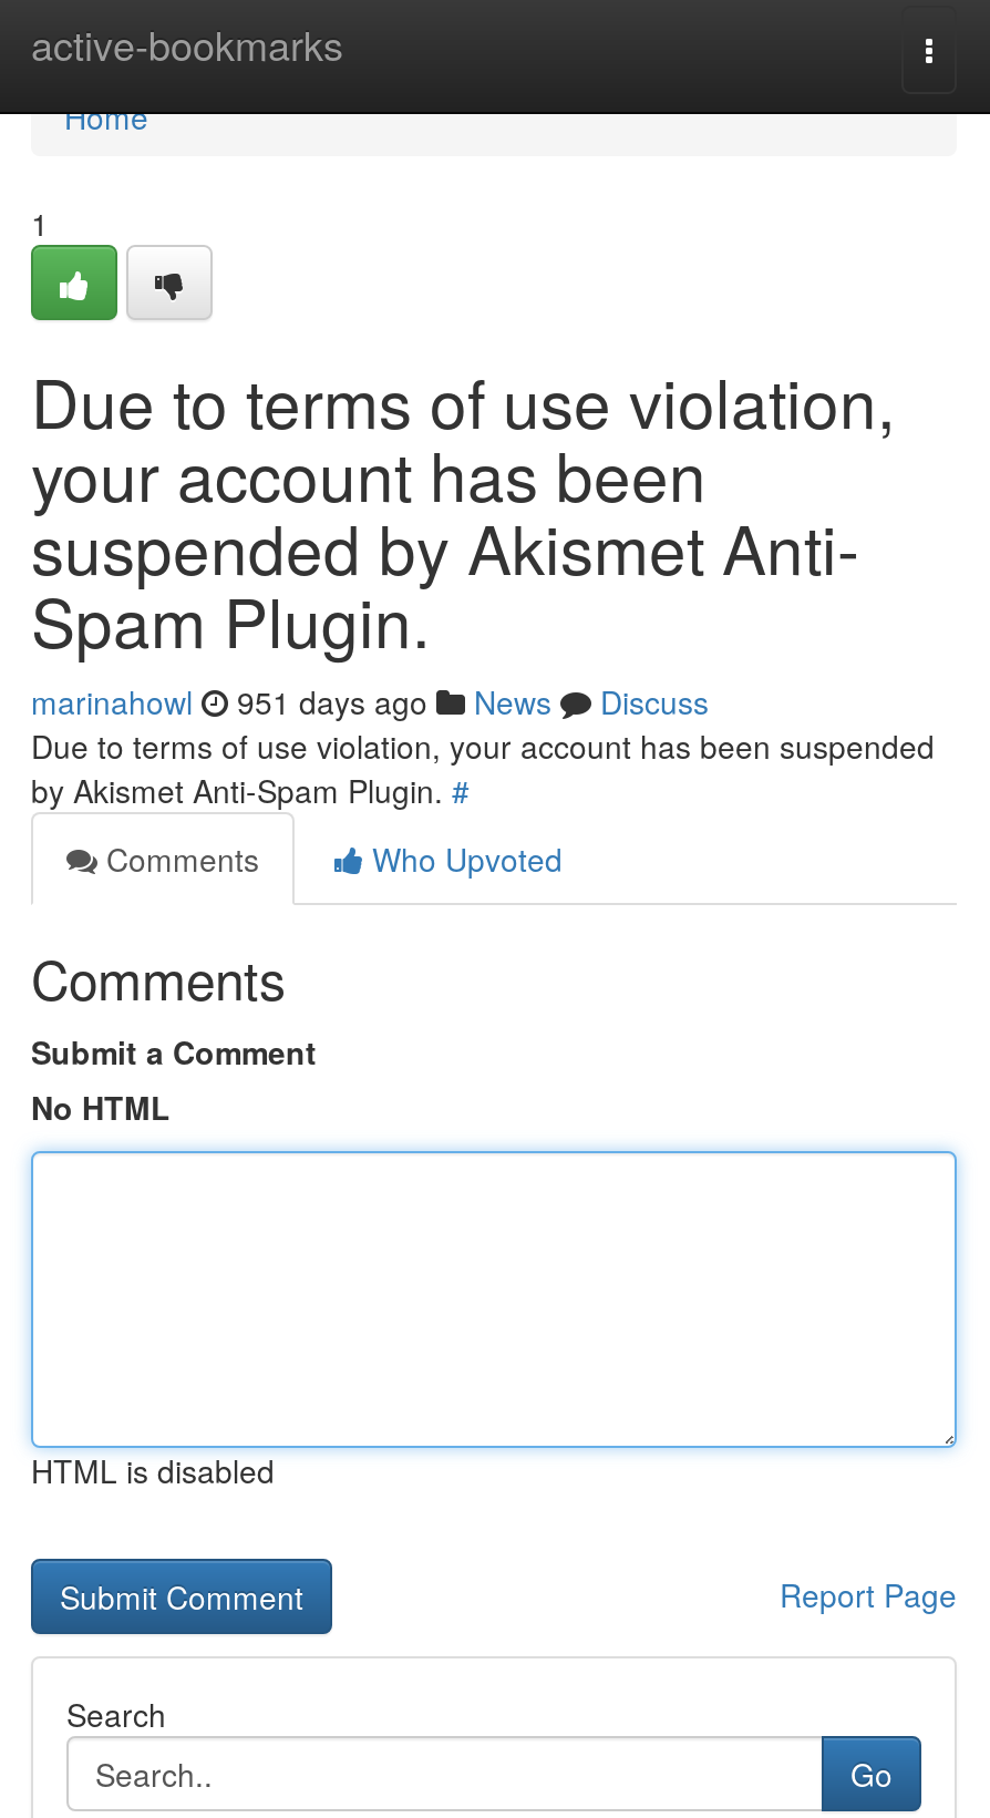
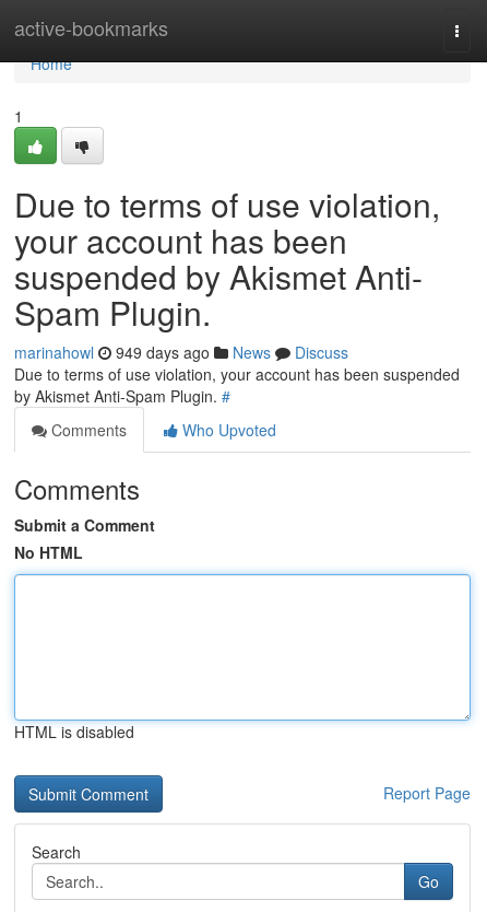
[31,679,709,723] marinahowl 951 days ago News Discuss -> [14,341,348,363] marinahowl 949 days ago News Discuss

